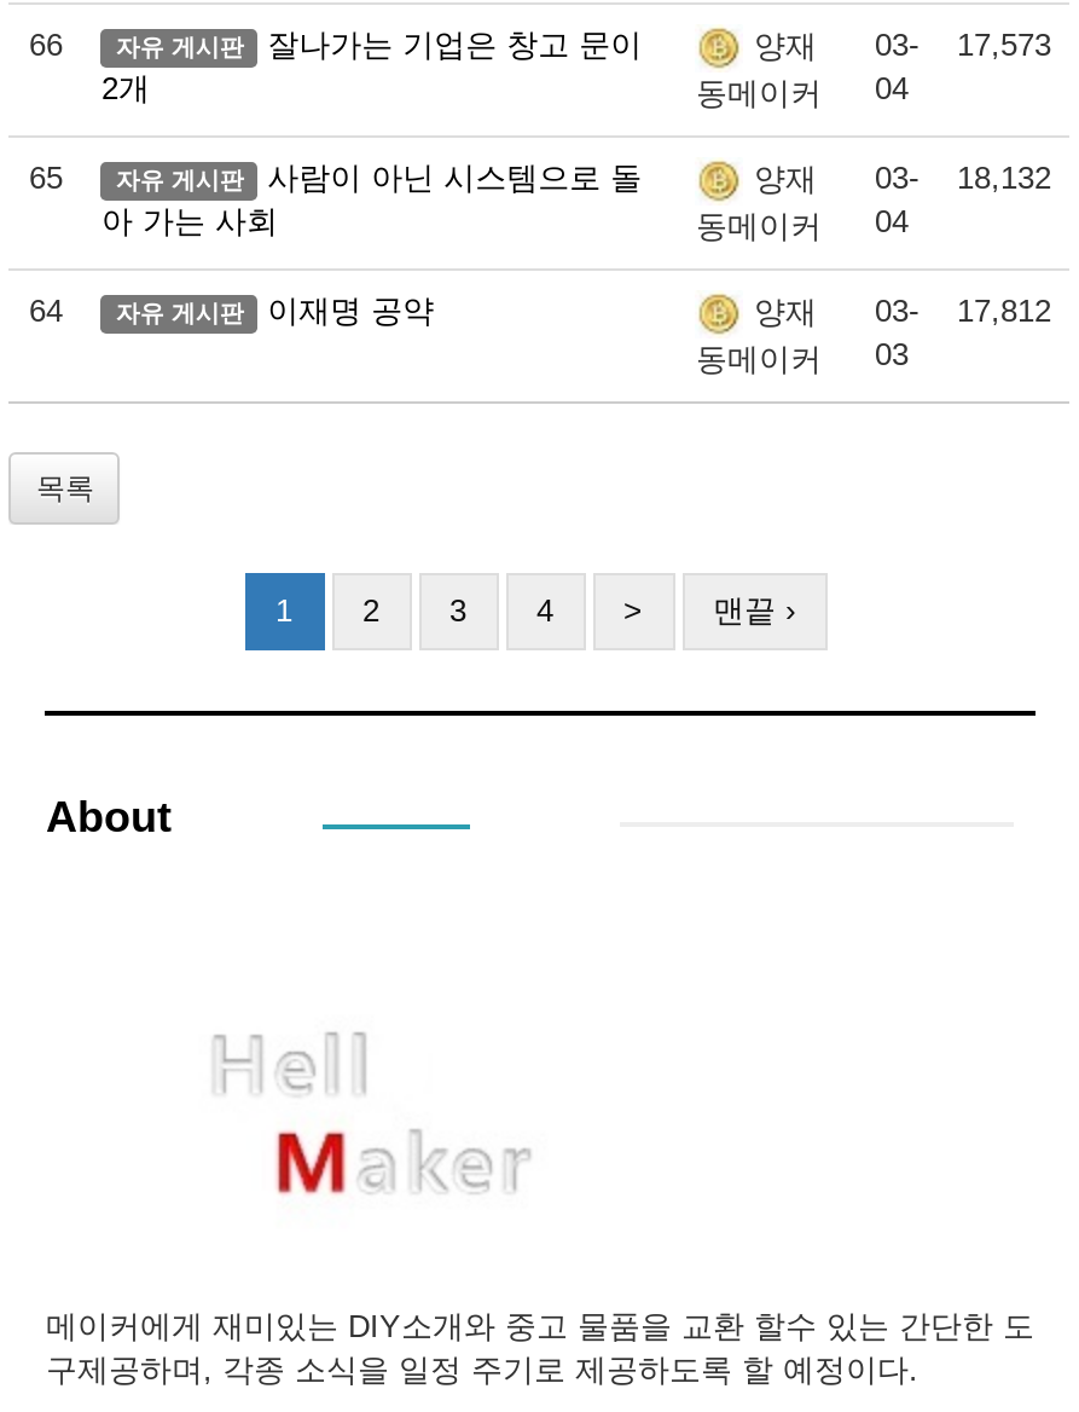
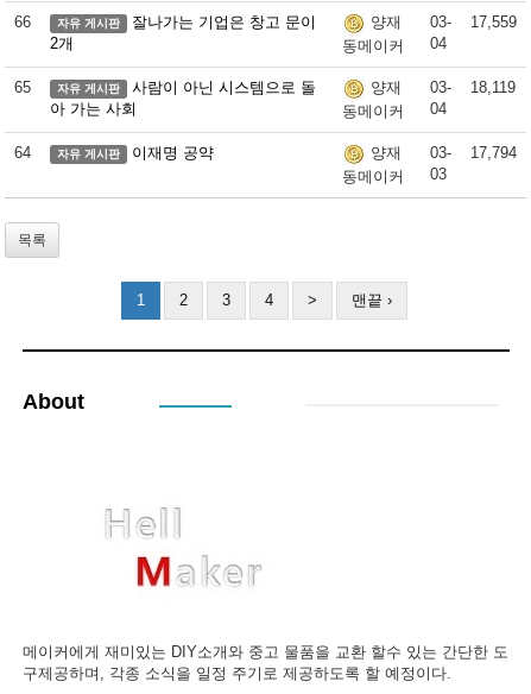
[744,27,1051,65] 양재 03- 17,573 -> [366,13,517,32] 양재 03- 17,559
[744,160,1051,198] 양재 03- 18,132 -> [366,79,516,97] 양재 03- 18,119
[744,293,1051,331] 양재 03- 17,812 -> [366,144,517,163] 양재 03- 17,794

